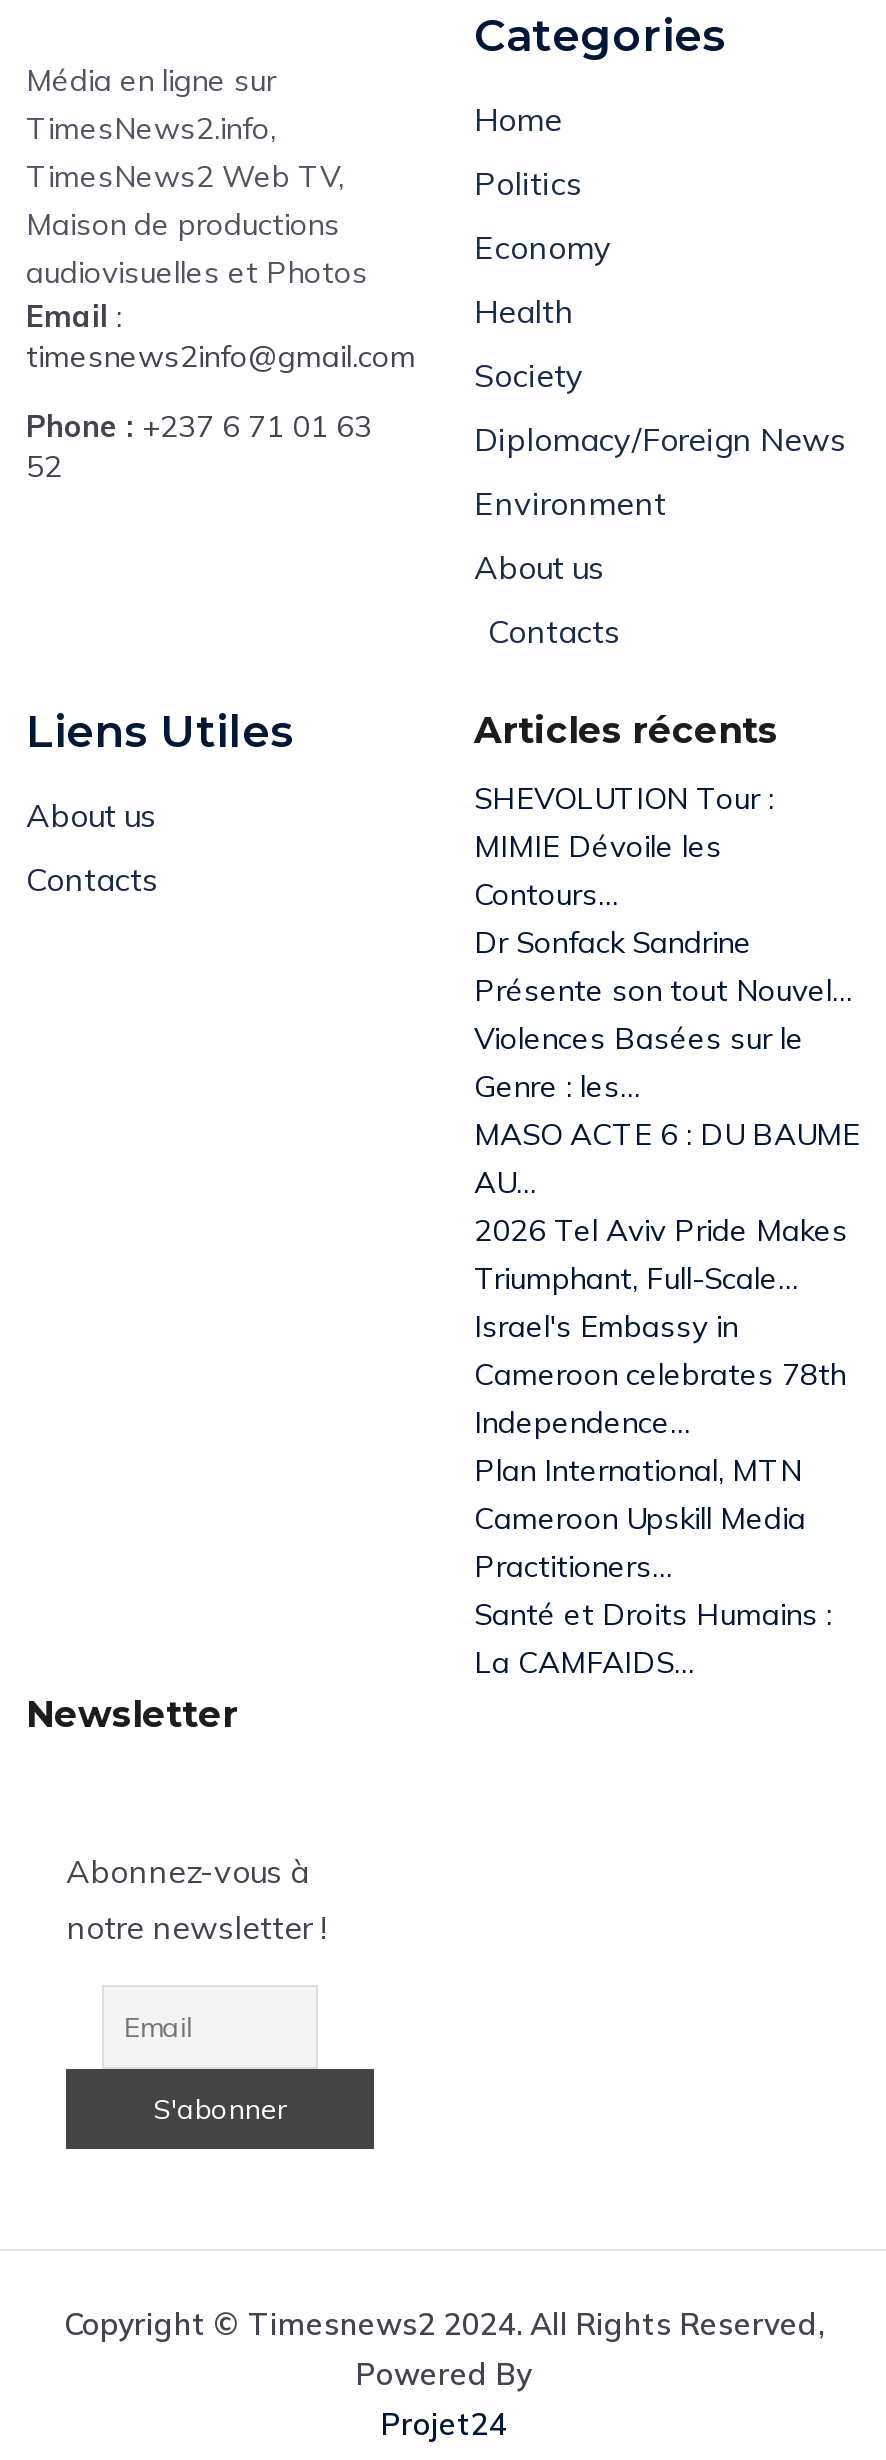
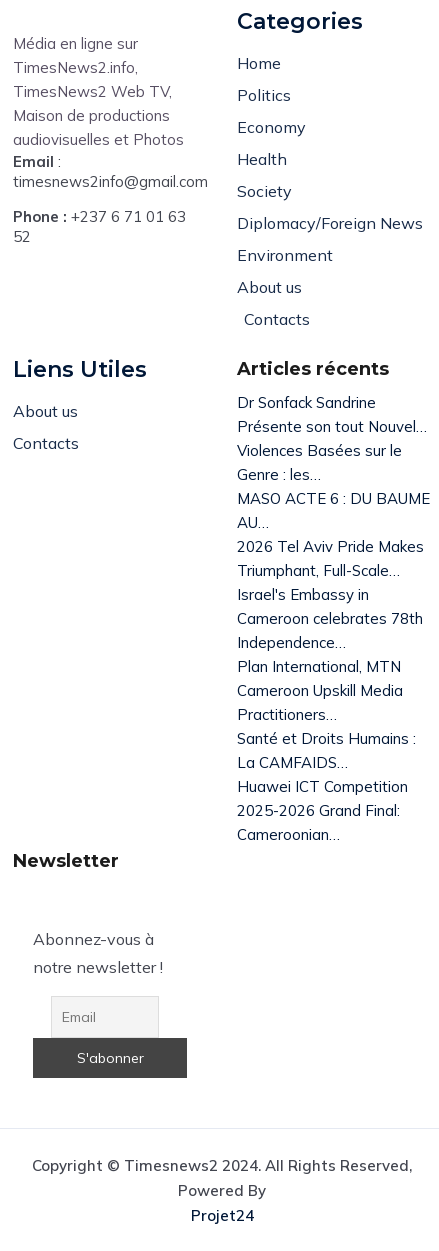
[474,779,774,913] SHEVOLUTION Tour : | MIMIE Dévoile les | Contours… -> none
moved [474,923,860,1681] -> [237,393,430,772]: Dr Sonfack Sandrine | Présente son tout Nouvel… | Violences Basées sur le | ... | Santé et Droits Humains : | La CAMFAIDS…
none -> [237,777,408,844] Huawei ICT Competition | 2025-2026 Grand Final: | Cameroonian…

